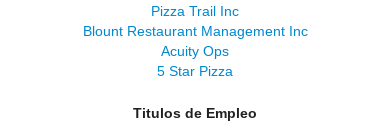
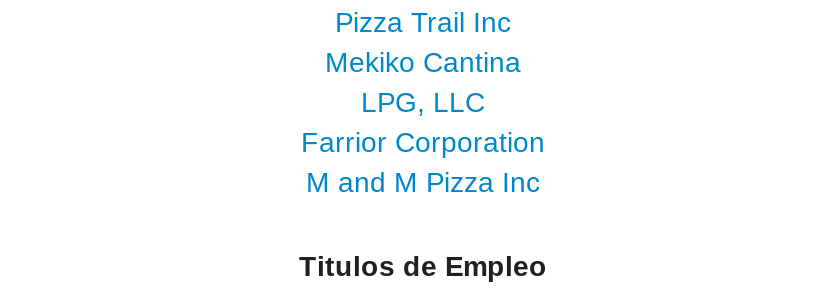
[82,23,307,79] Blount Restaurant Management Inc | Acuity Ops | 5 Star Pizza -> [301,46,545,198] Mekiko Cantina | LPG, LLC | Farrior Corporation | M and M Pizza Inc

